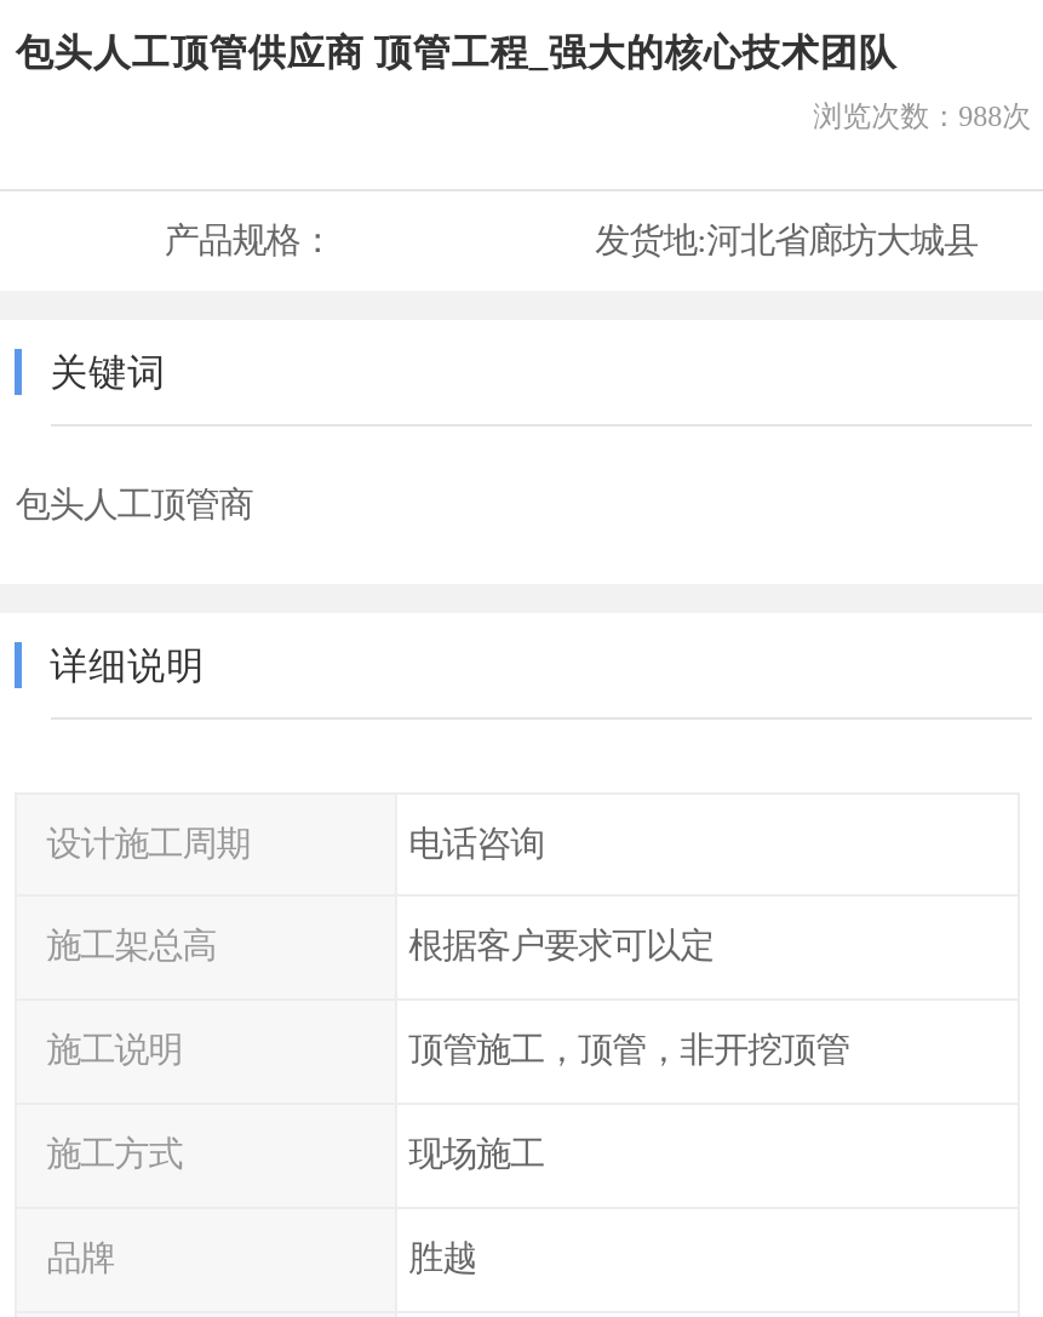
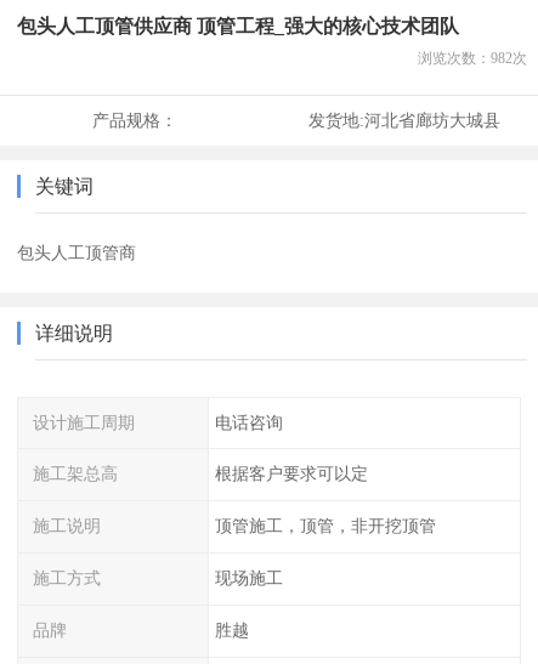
[813,98,1031,132] 浏览次数：988次 -> [417,49,527,66] 浏览次数：982次

